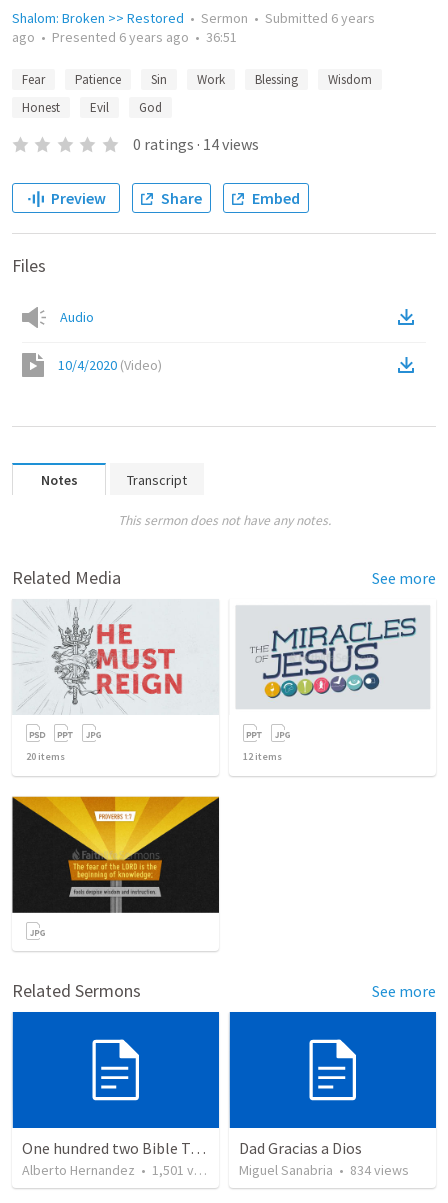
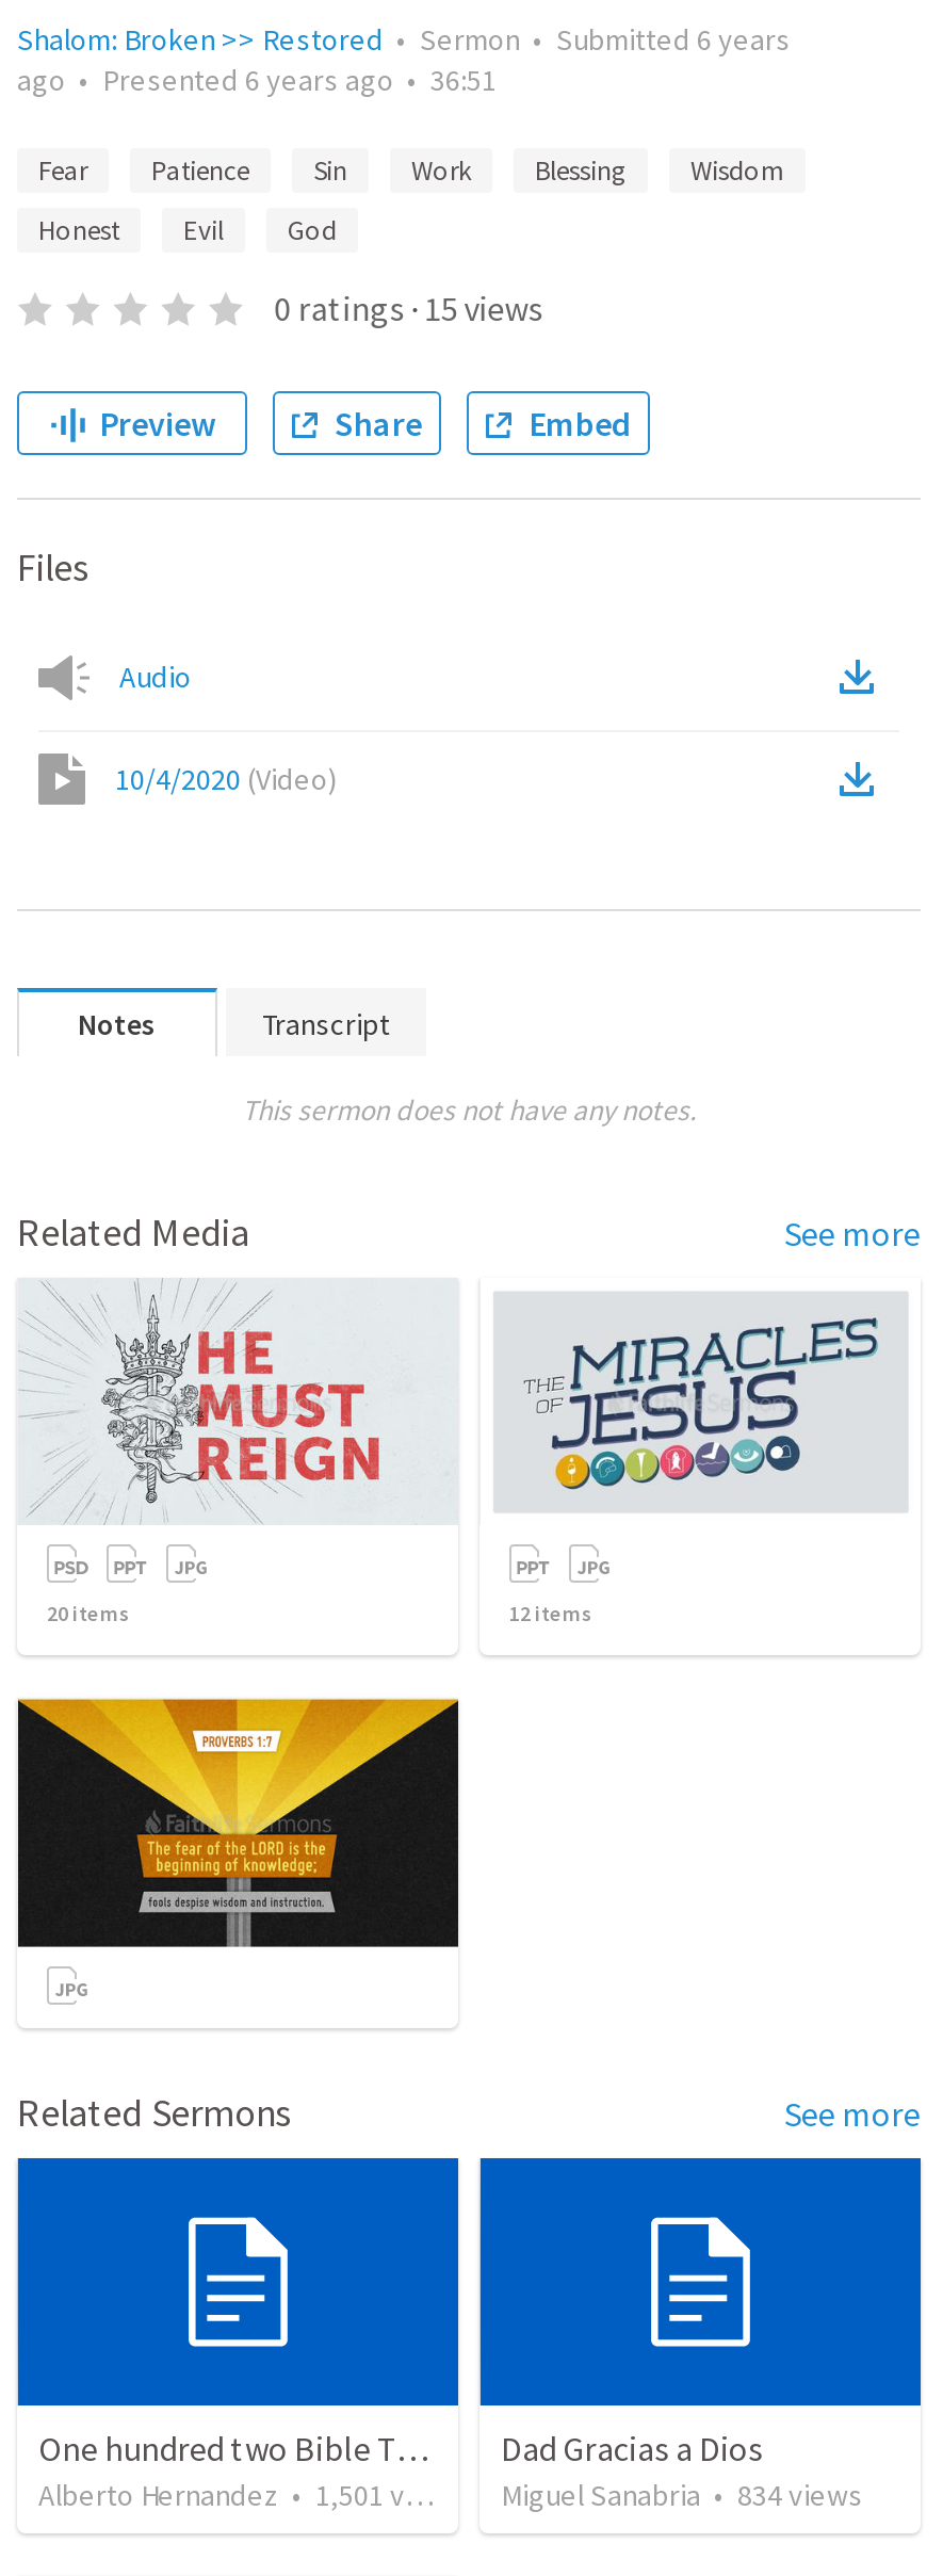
[133,134,259,154] 0 ratings · 14 views -> [274,287,543,329] 0 ratings · 15 views

